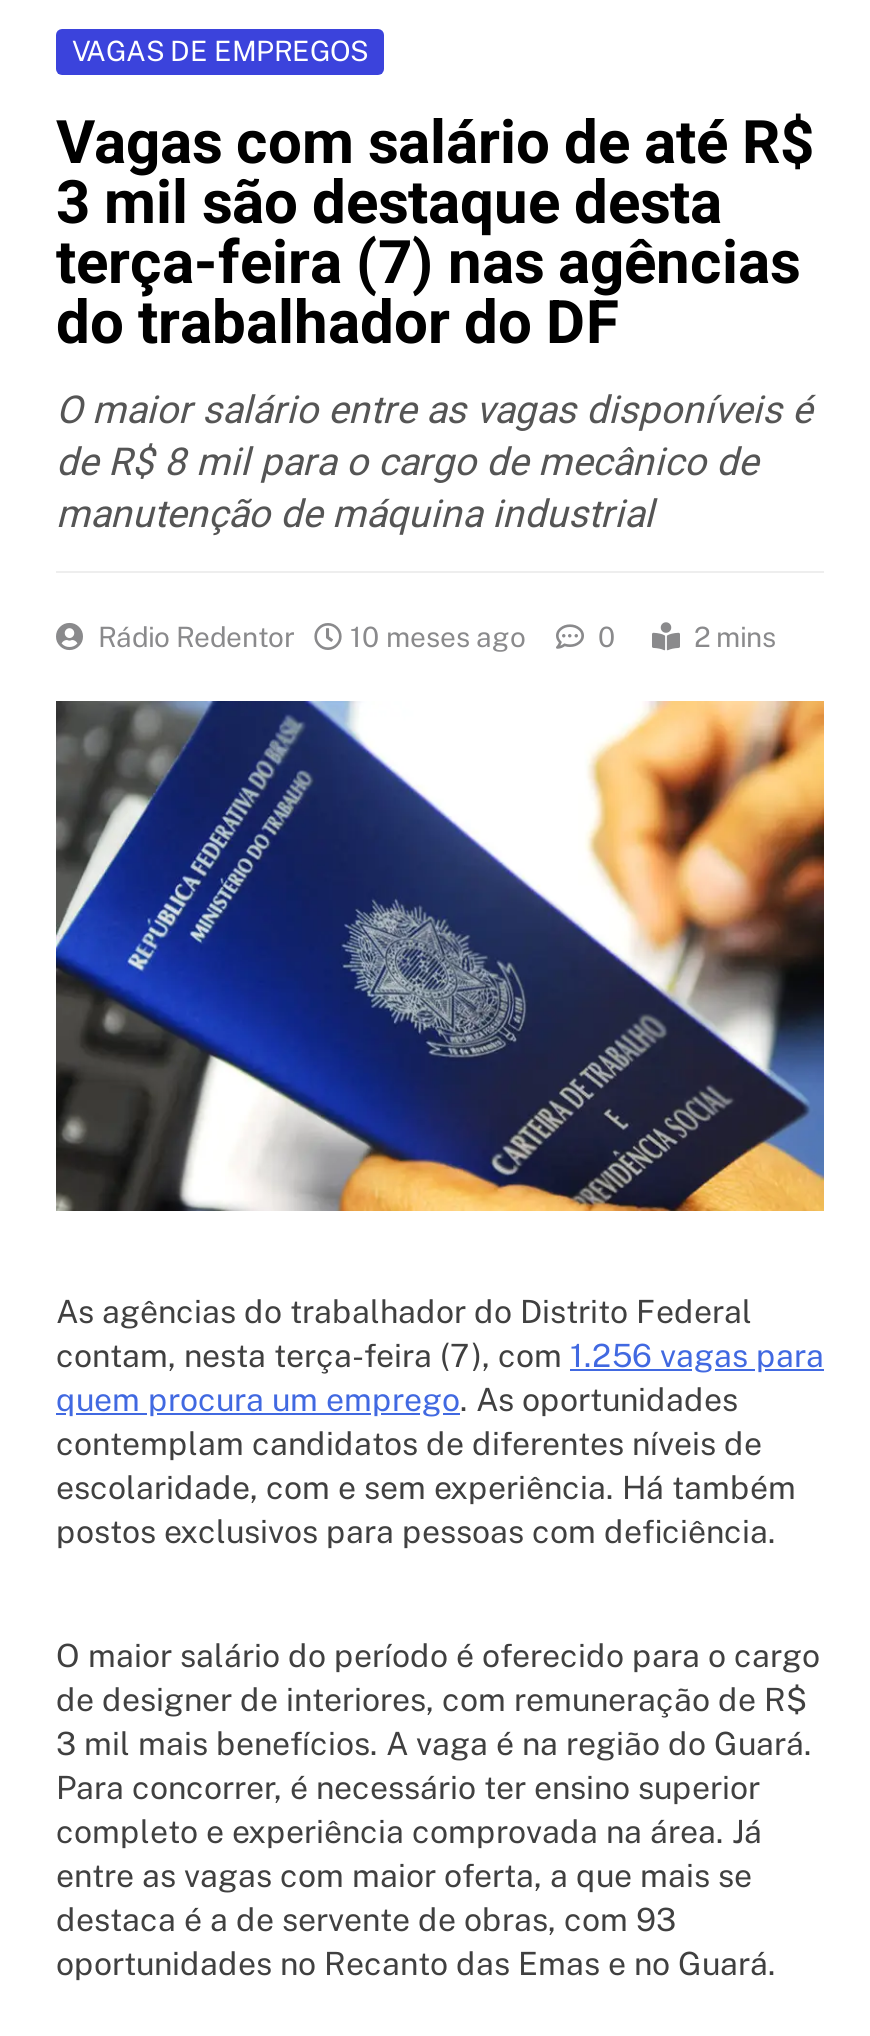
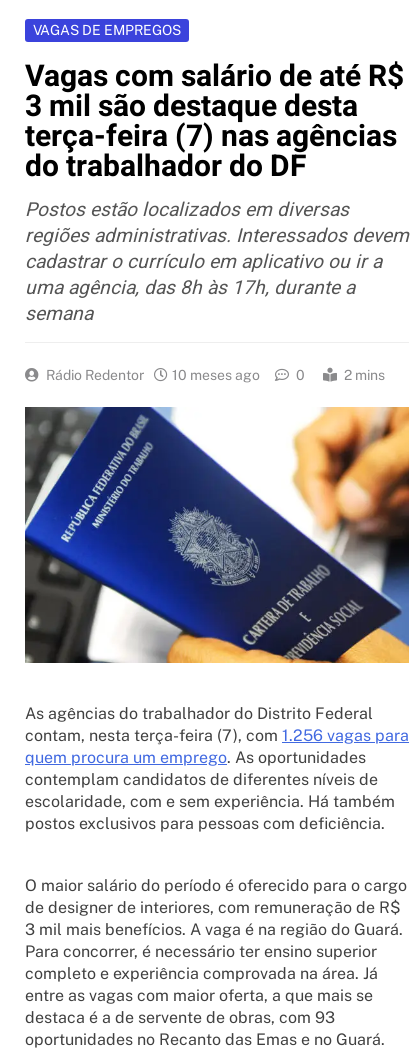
[56,383,812,543] O maior salário entre as vagas disponíveis é | de R$ 8 mil para o cargo de mecânico de | manutenção de máquina industrial -> [25,196,409,328] Postos estão localizados em diversas | regiões administrativas. Interessados devem | cadastrar o currículo em aplicativo ou ir a | uma agência, das 8h às 17h, durante a | semana

